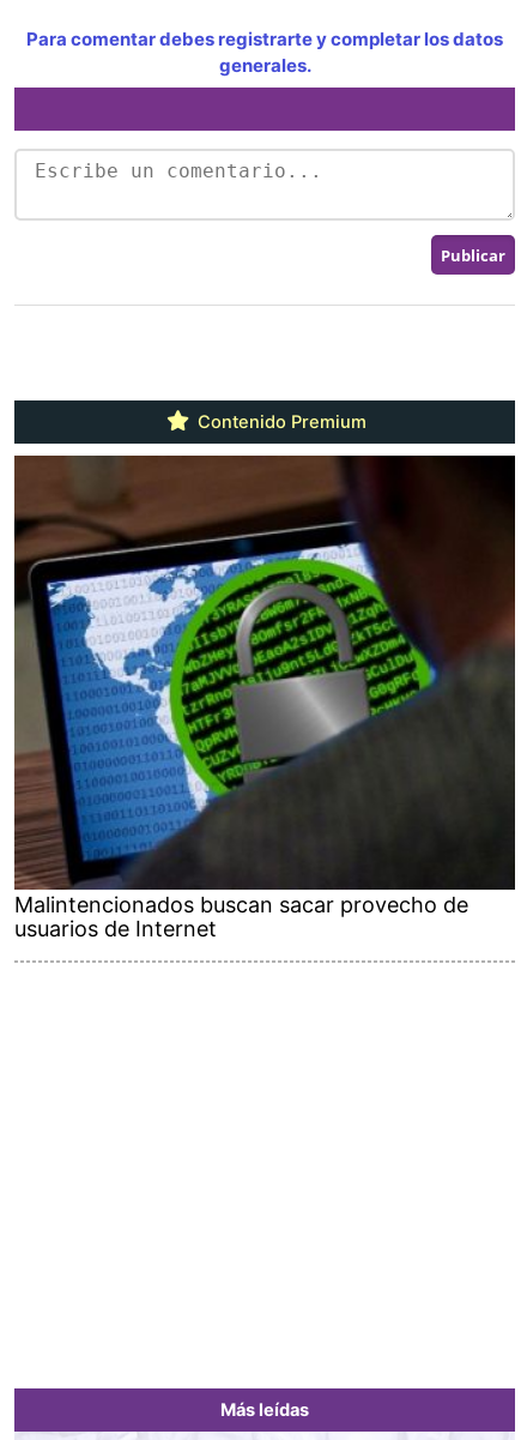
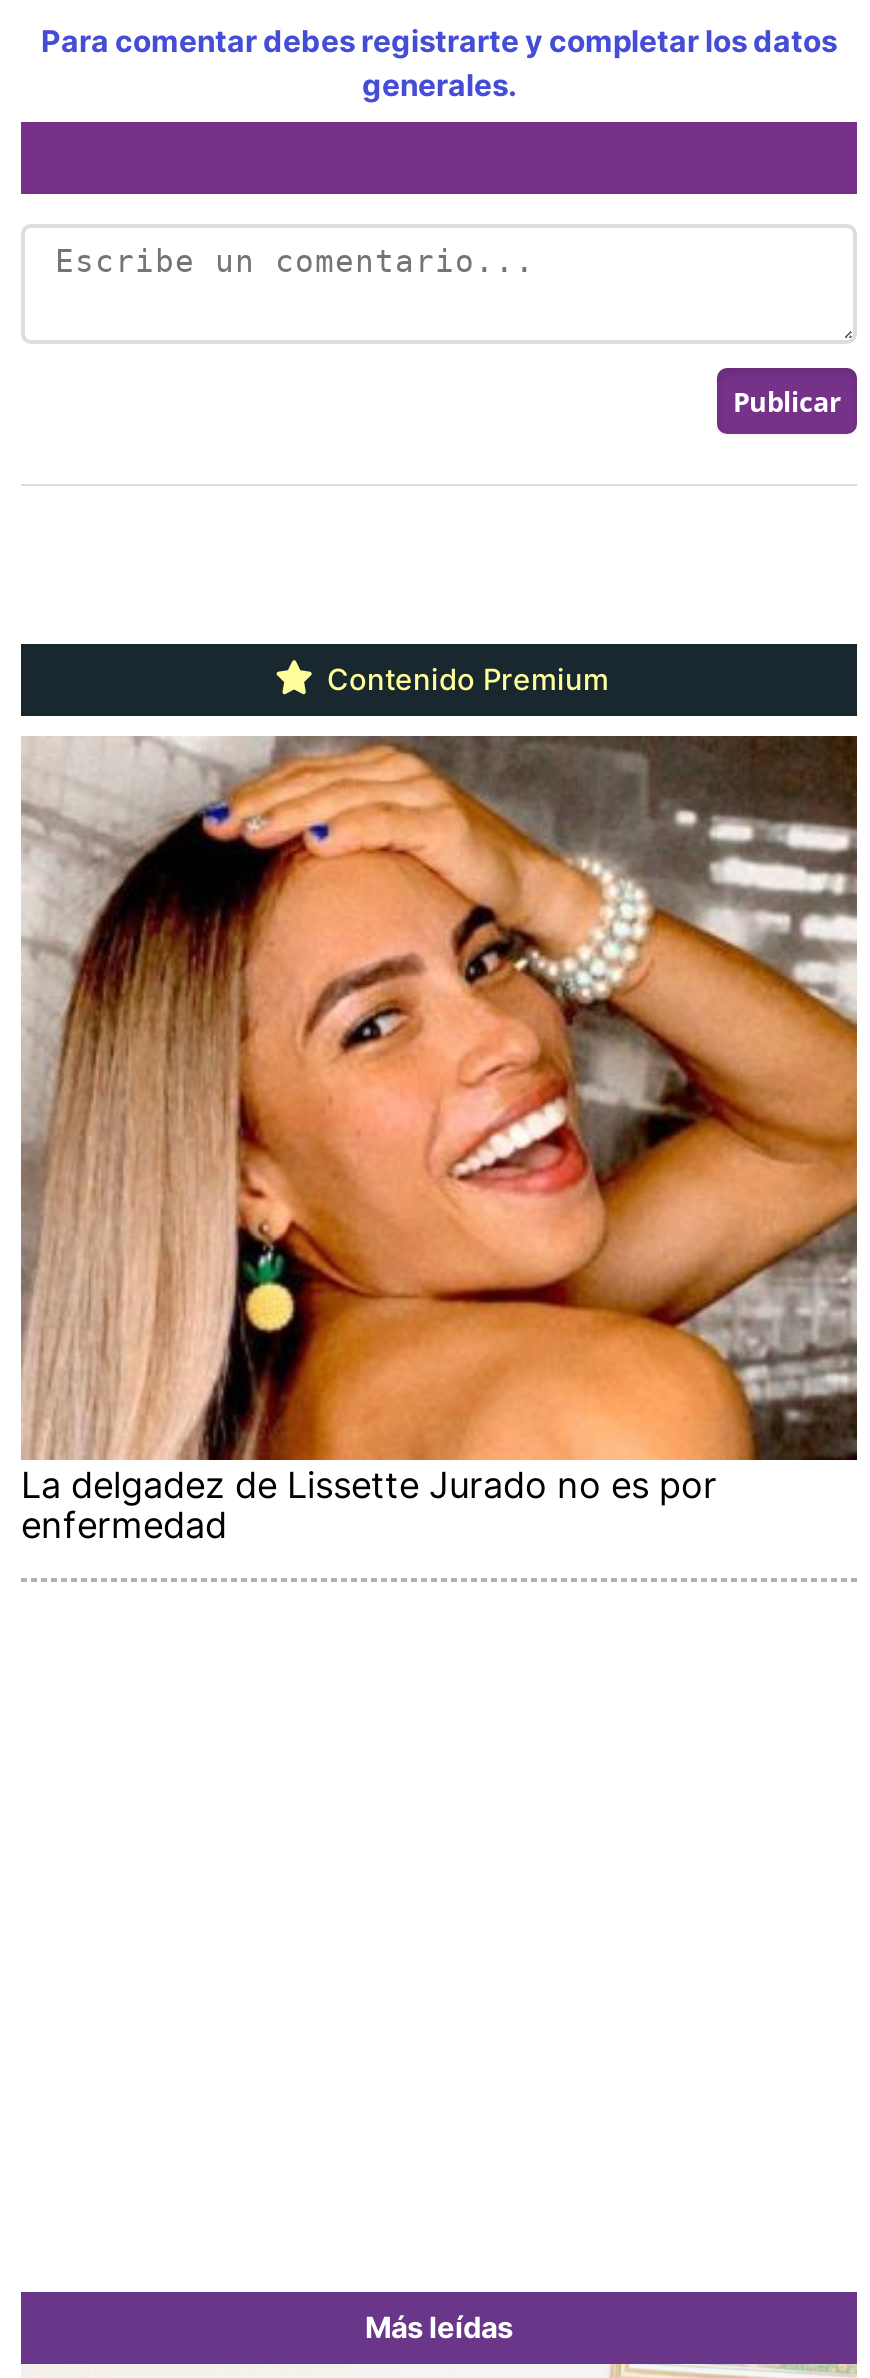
[13,454,516,941] [image] | Malintencionados buscan sacar provecho de | usuarios de Internet -> [21,736,859,1545] [image] | La delgadez de Lissette Jurado no es por | enfermedad

